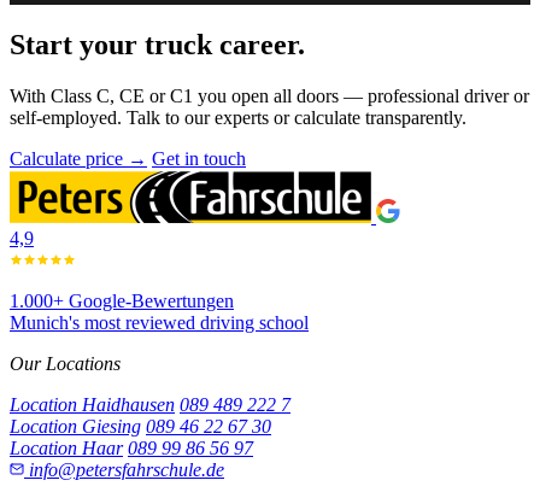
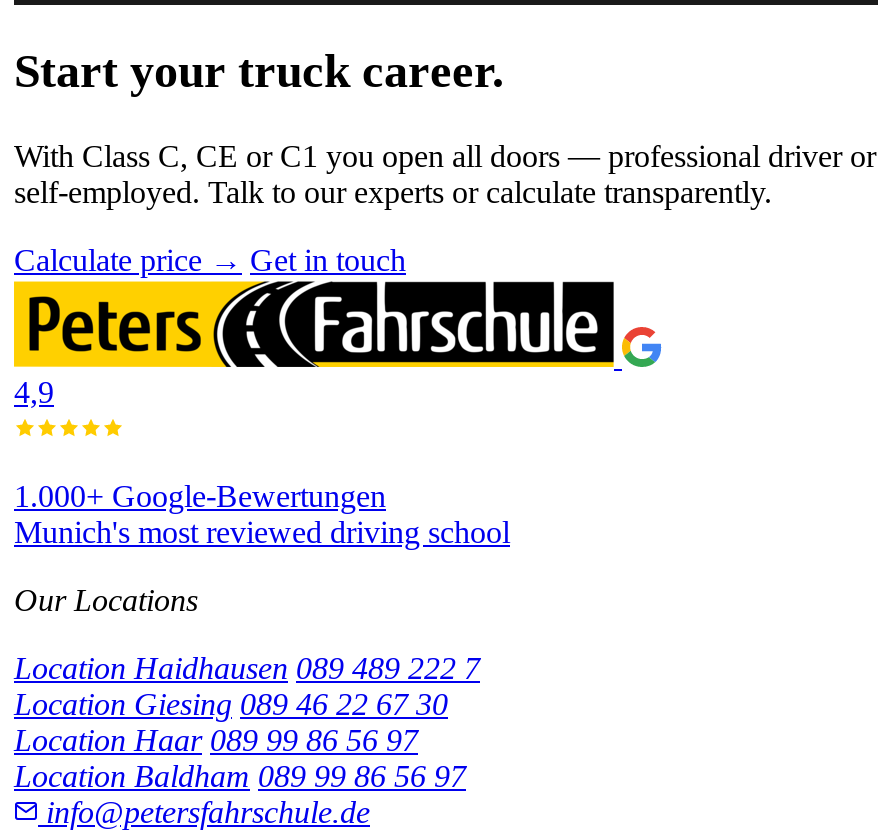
none -> [14,758,466,792] Location Baldham 089 99 86 56 97

